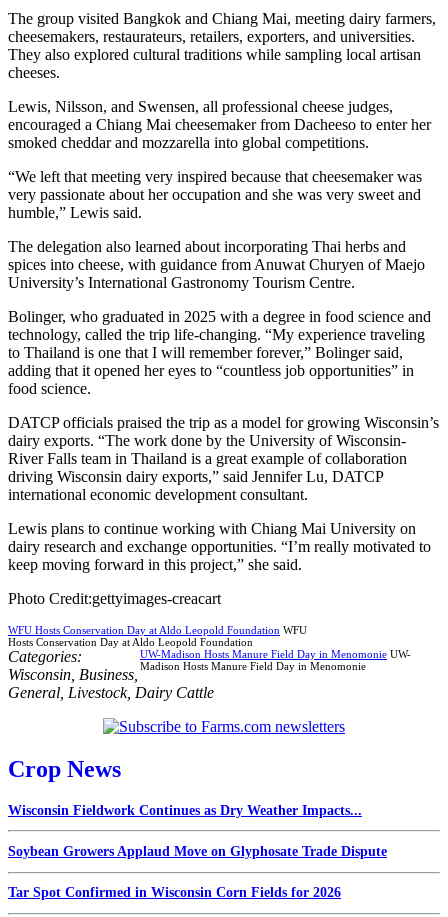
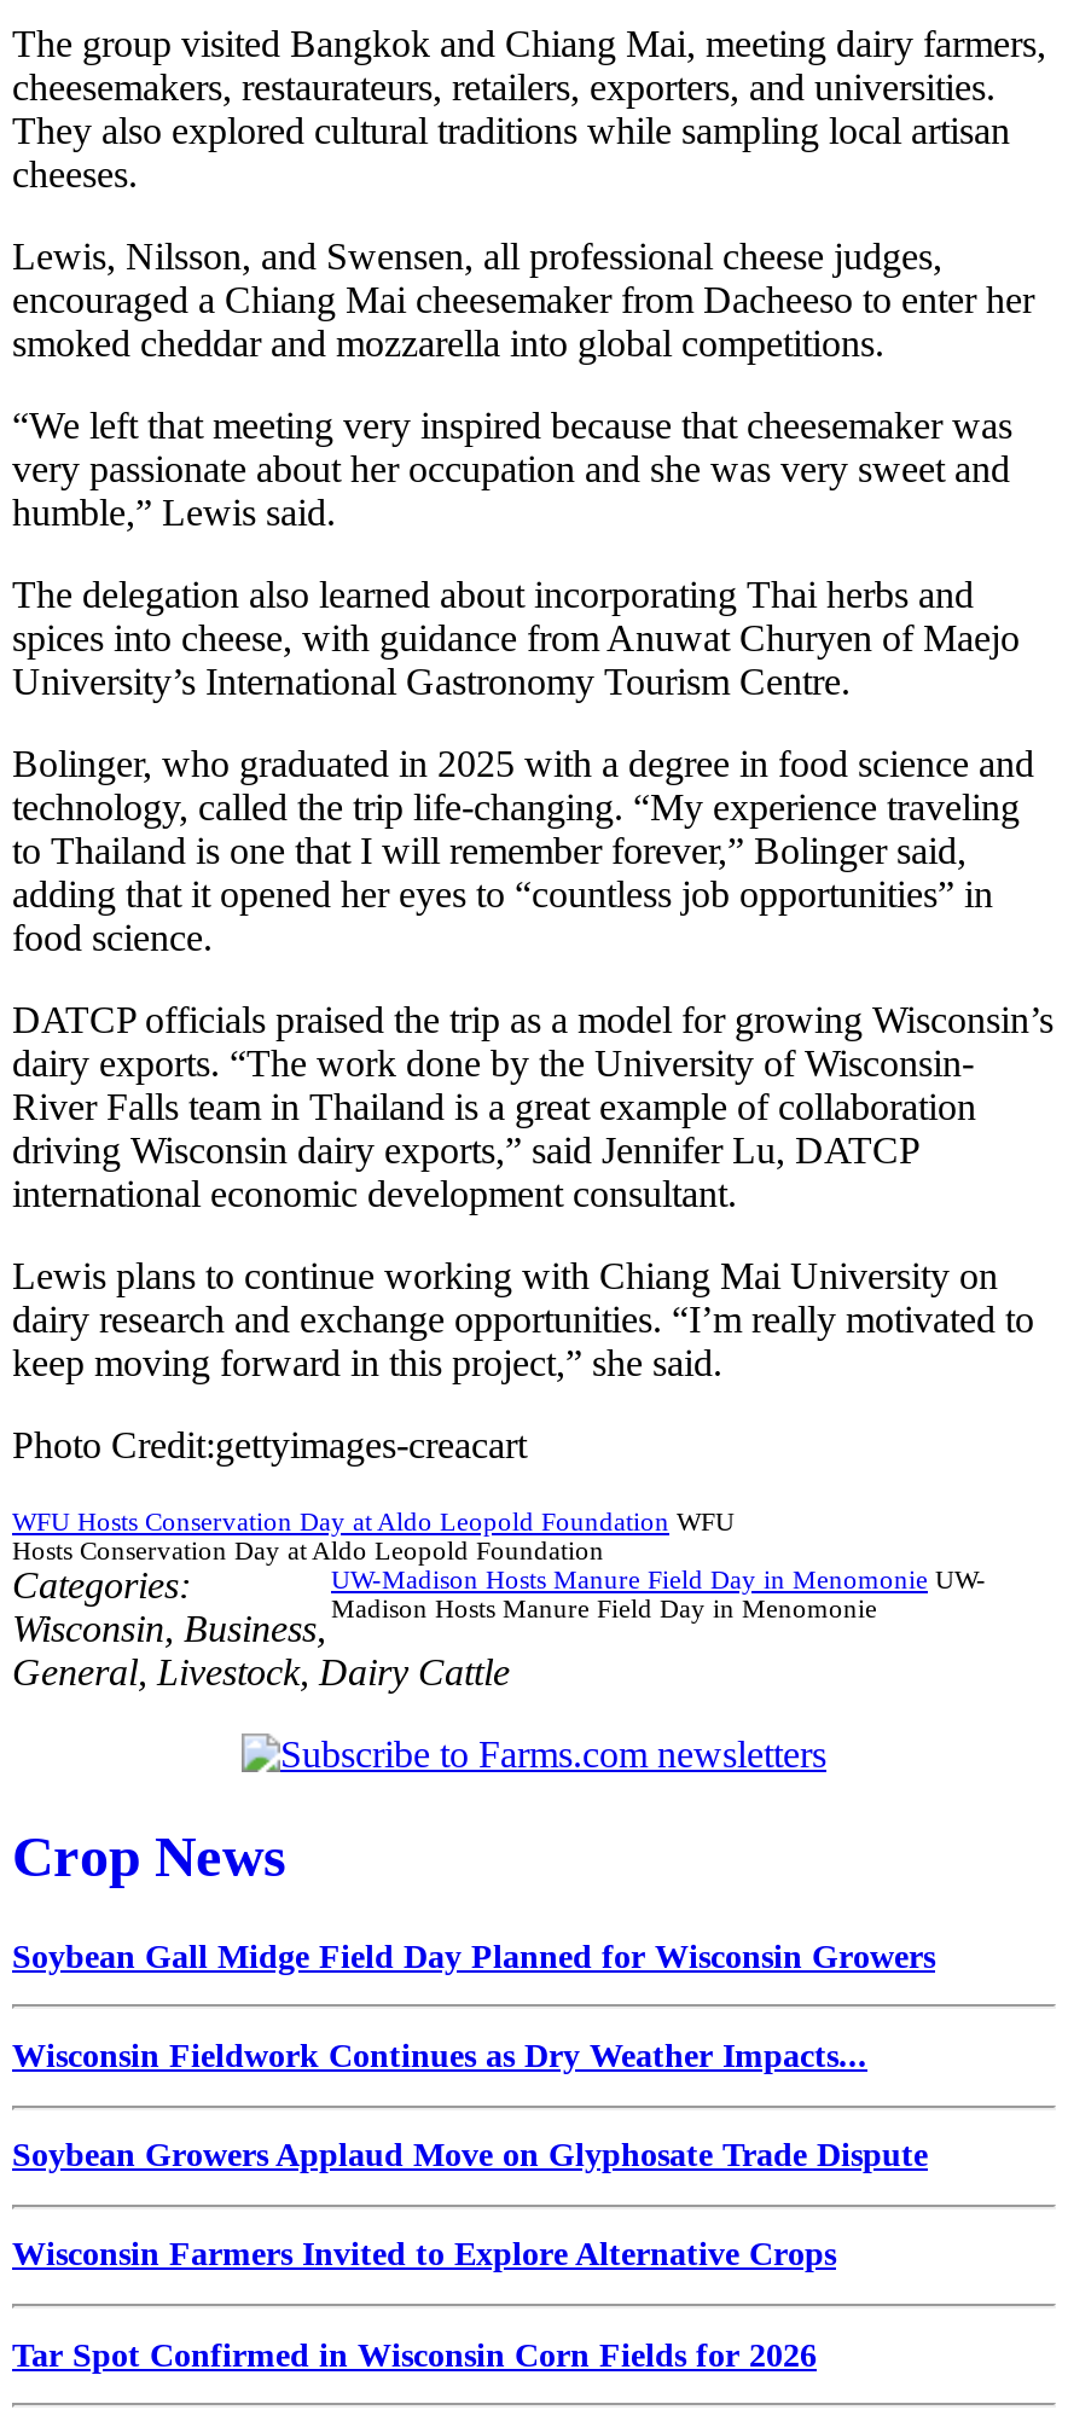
none -> [12,1938,935,1974] Soybean Gall Midge Field Day Planned for Wisconsin Growers
none -> [12,2237,836,2273] Wisconsin Farmers Invited to Explore Alternative Crops

